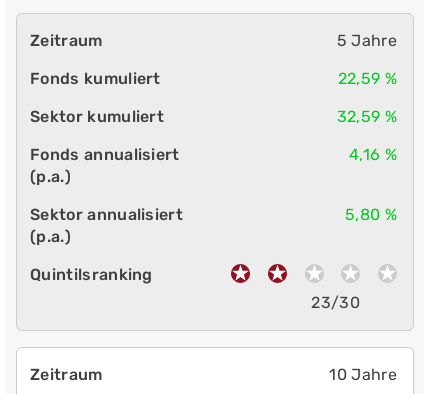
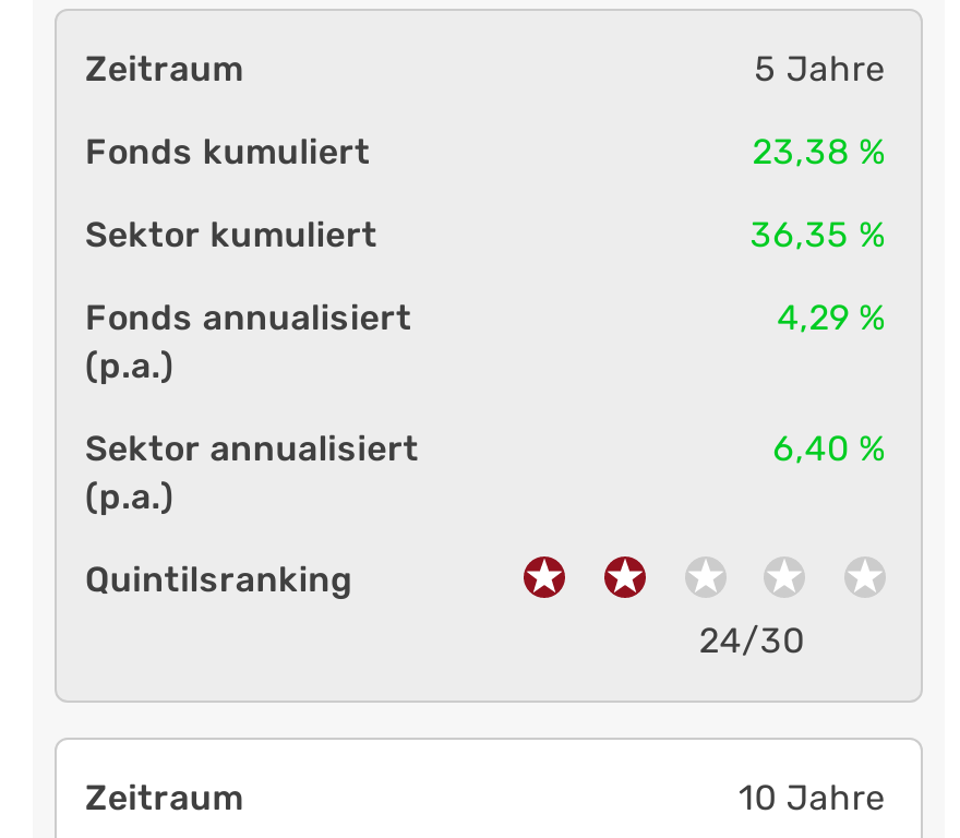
[338,69,397,88] 22,59 % -> [752,130,886,172] 23,38 %
[337,107,397,126] 32,59 % -> [750,213,886,255] 36,35 %
[349,145,397,164] 4,16 % -> [777,296,886,338] 4,29 %
[345,205,397,224] 5,80 % -> [773,427,886,469] 6,40 %
[311,293,360,312] 23/30 -> [699,619,805,661] 24/30

